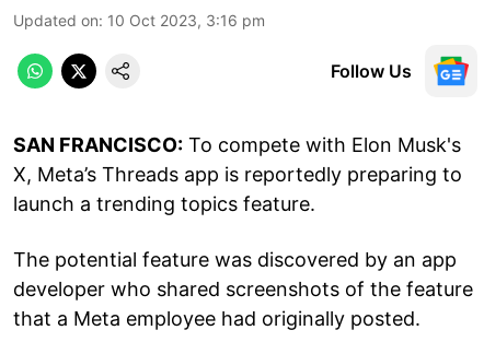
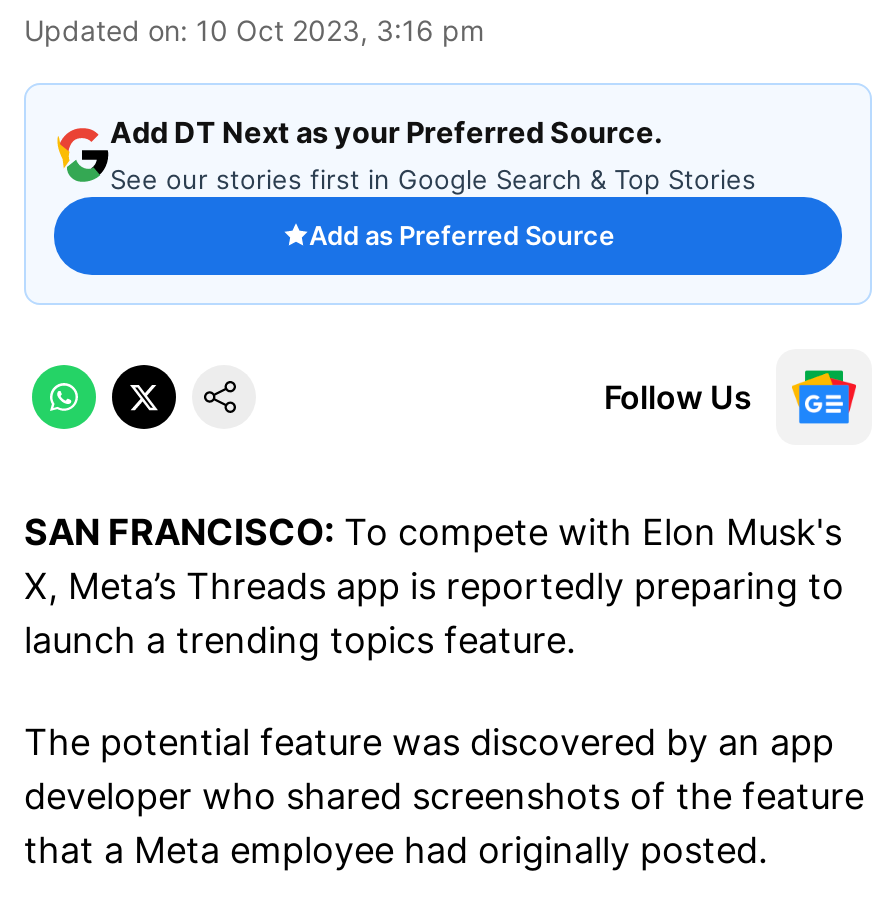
none -> [24,83,872,305] [image] | Add DT Next as your Preferred Source. | See our stories first in Google Search & Top Stories | Add as Preferred Source

